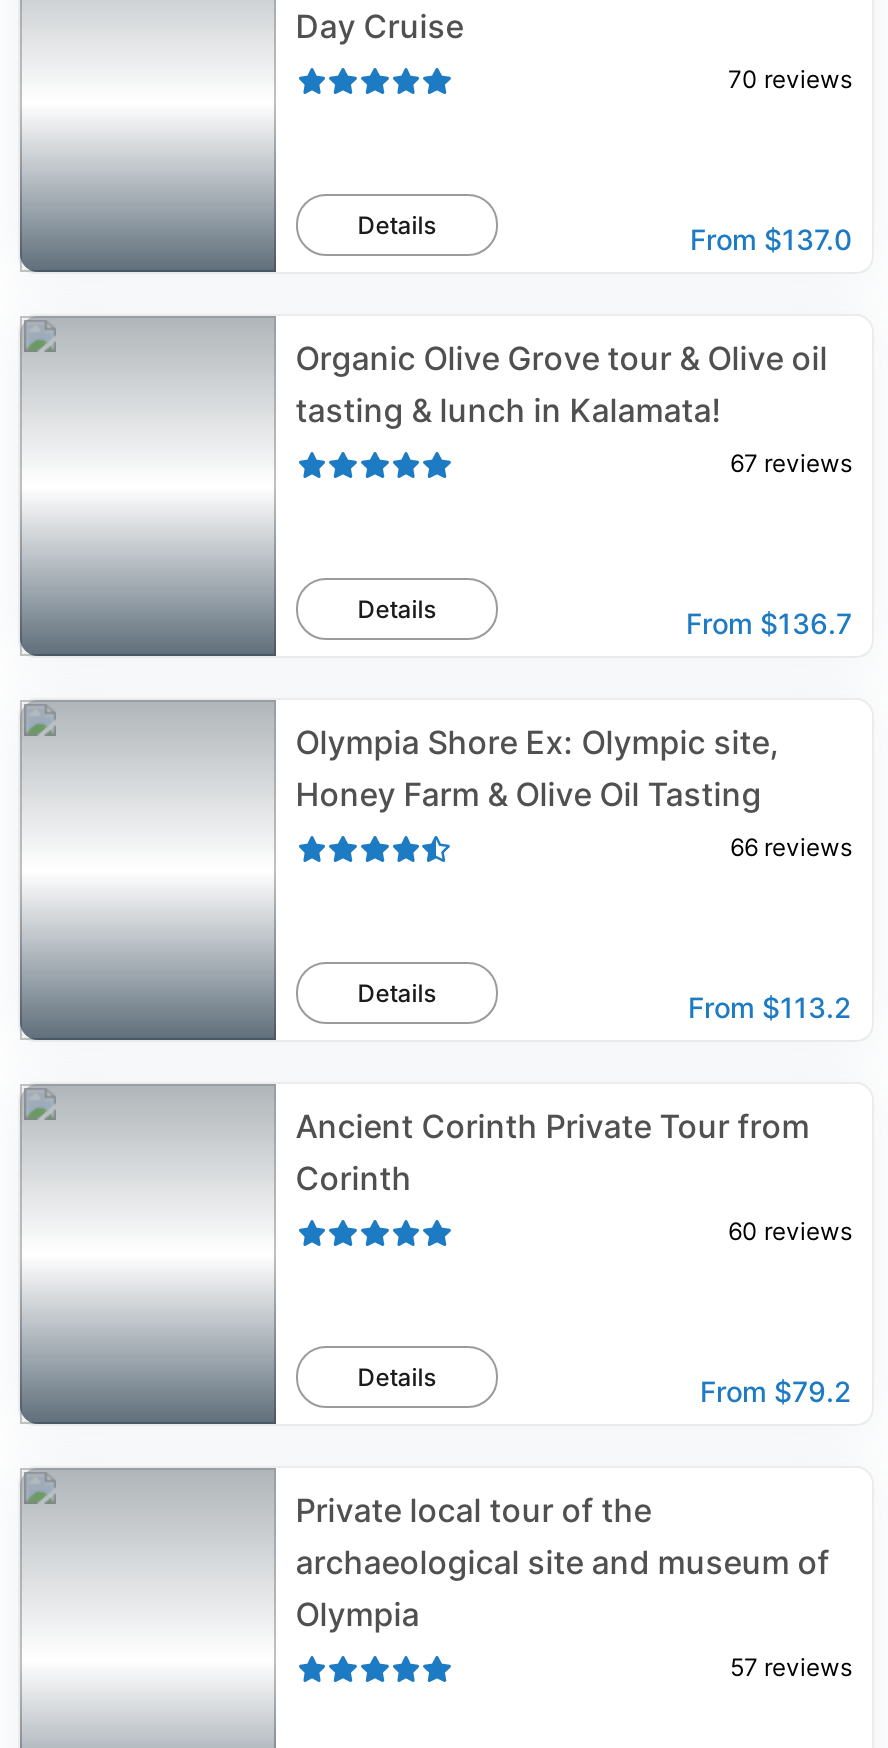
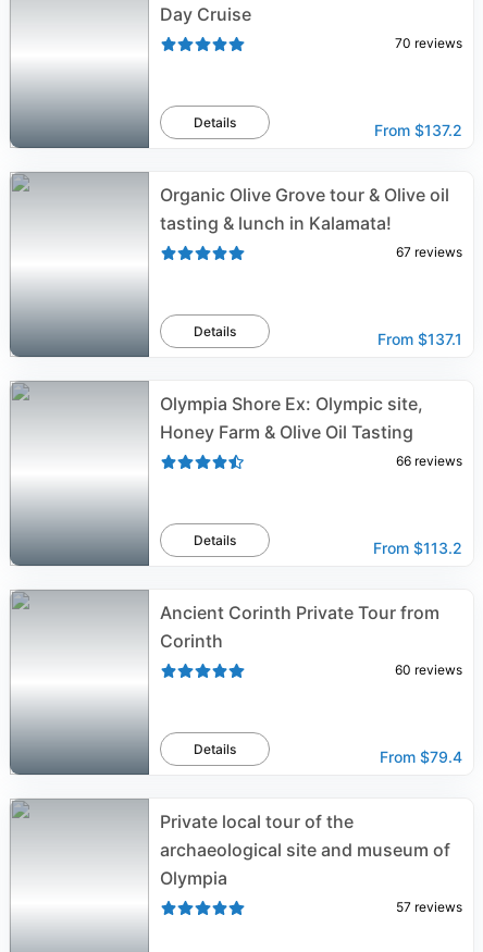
[690,222,852,256] From $137.0 -> [374,121,462,139] From $137.2
[686,606,852,640] From $136.7 -> [377,330,462,348] From $137.1
[700,1374,852,1408] From $79.2 -> [380,747,462,766] From $79.4

